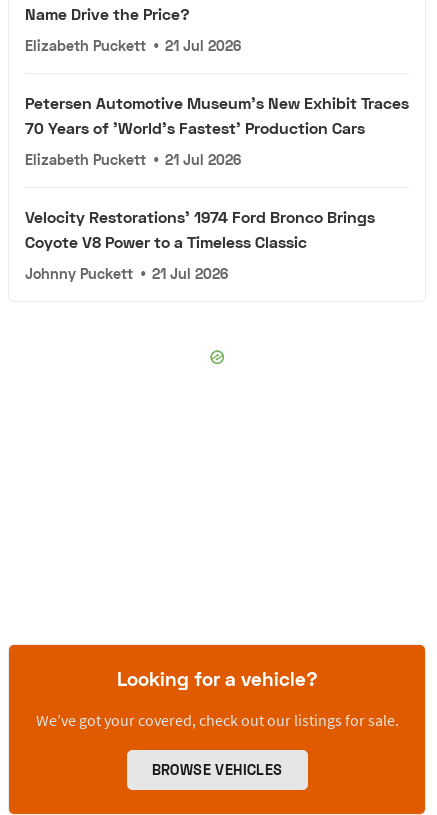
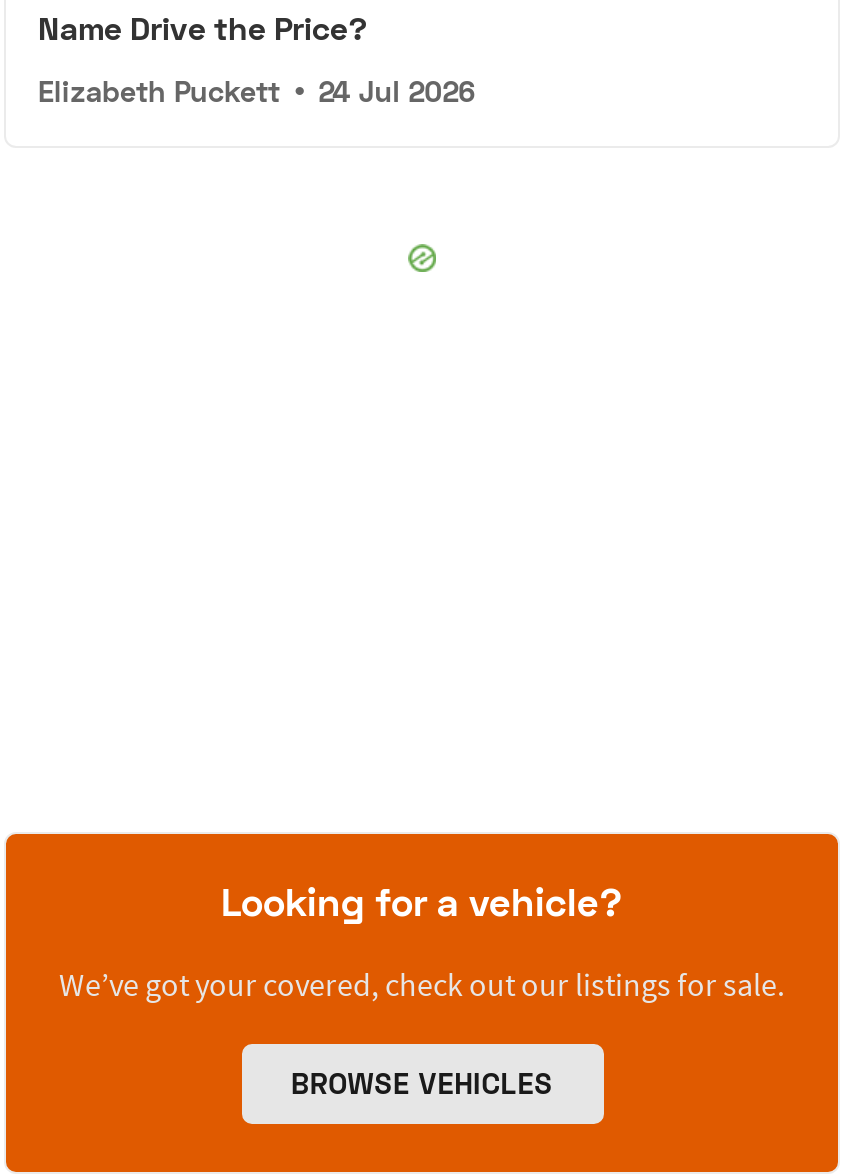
[25,37,409,282] Elizabeth Puckett • 21 Jul 2026 | Petersen Automotive Museum's New Exhibit Traces | 70 Years of 'World's Fastest' Production Cars | Elizabeth Puckett • 21 Jul 2026 | Velocity Restorations' 1974 Ford Bronco Brings | Coyote V8 Power to a Timeless Classic | Johnny Puckett • 21 Jul 2026 -> [38,74,474,108] Elizabeth Puckett • 24 Jul 2026

